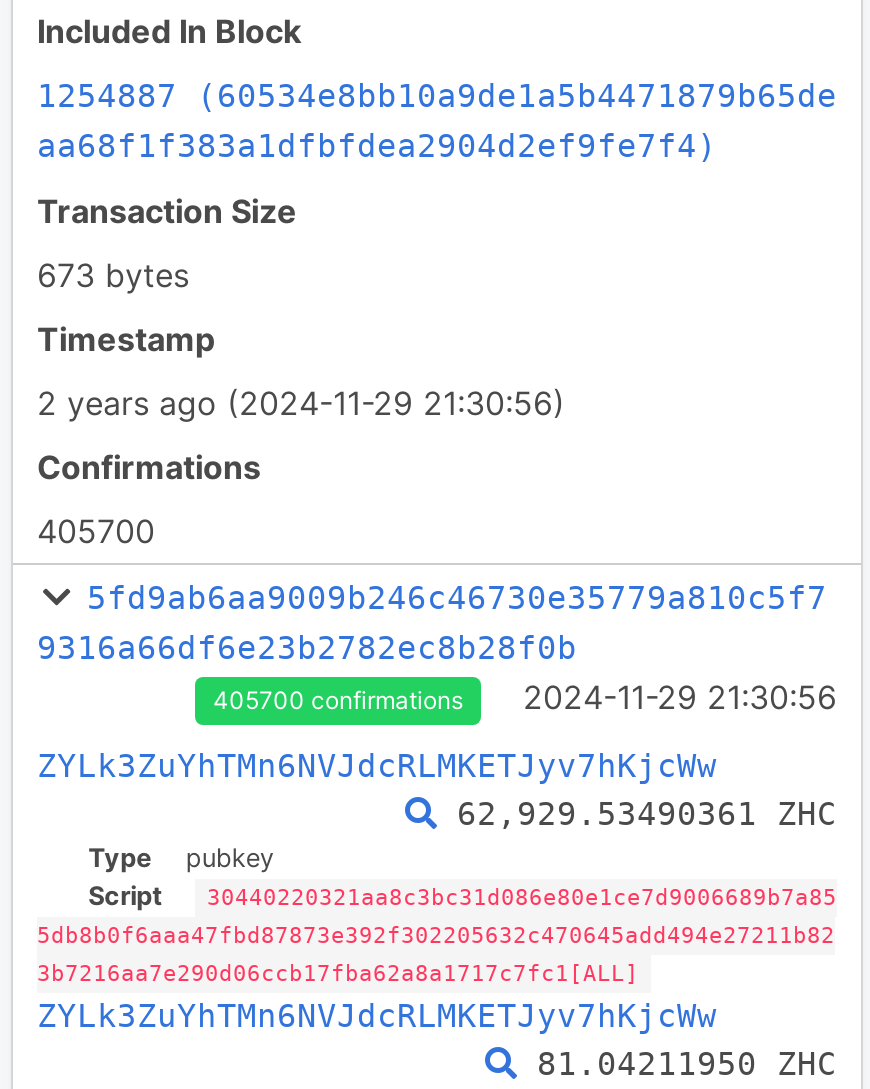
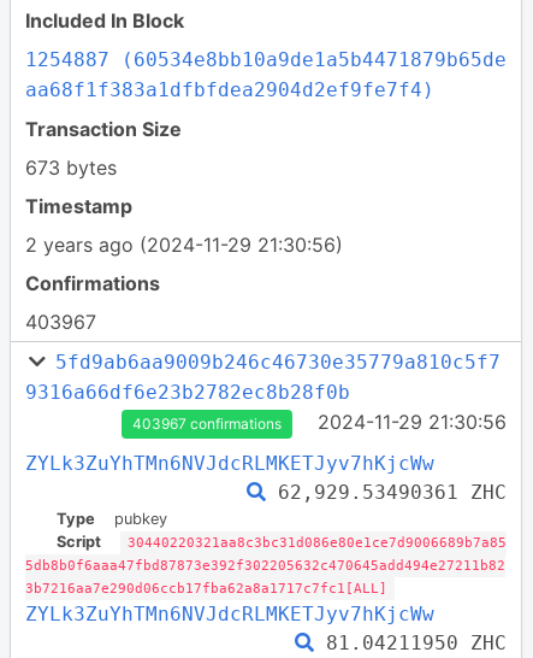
[37,511,155,551] 405700 -> [25,310,96,334] 403967
[213,685,463,715] 405700 confirmations -> [132,415,282,433] 403967 confirmations

